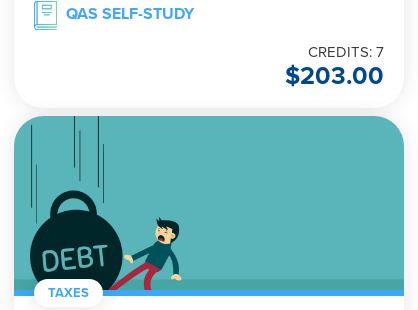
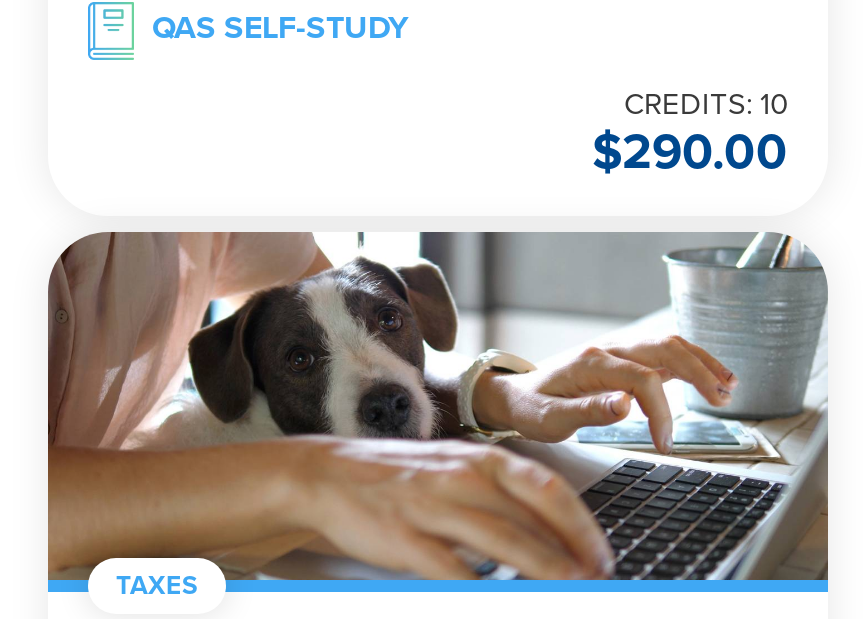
[308,43,384,61] CREDITS: 7 -> [624,86,788,122] CREDITS: 10
[285,61,384,91] $203.00 -> [592,122,788,182] $290.00
[13,115,405,290] [image] -> [46,230,830,582] [image]

